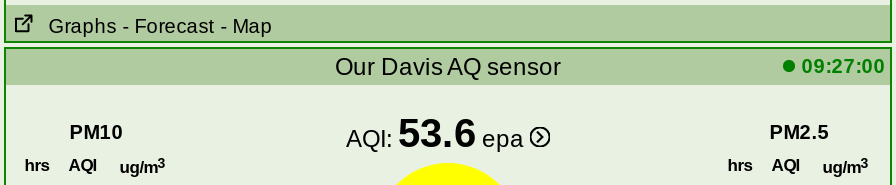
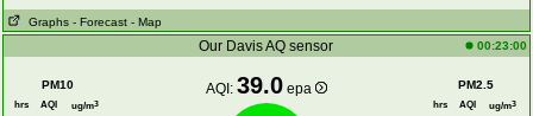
[796,55,886,77] 09:27:00 -> [473,39,527,52] 00:23:00
[346,111,530,155] AQI: 53.6 epa -> [206,72,315,98] AQI: 39.0 epa

